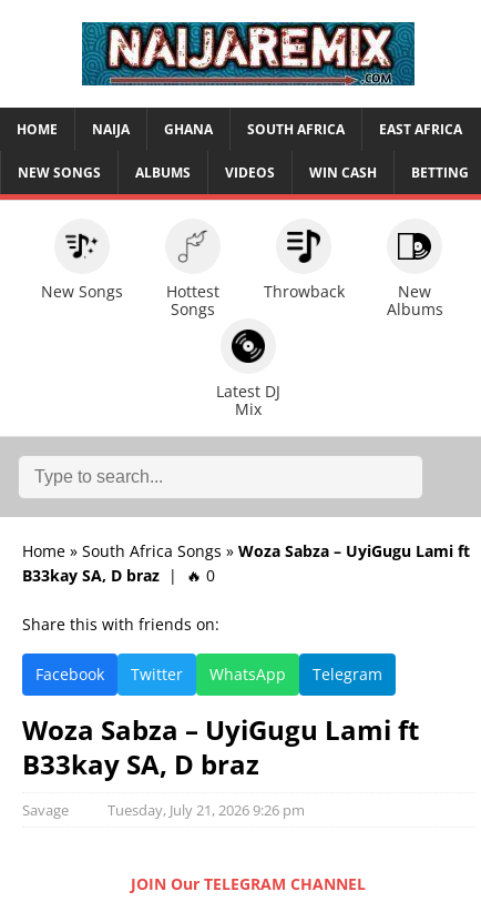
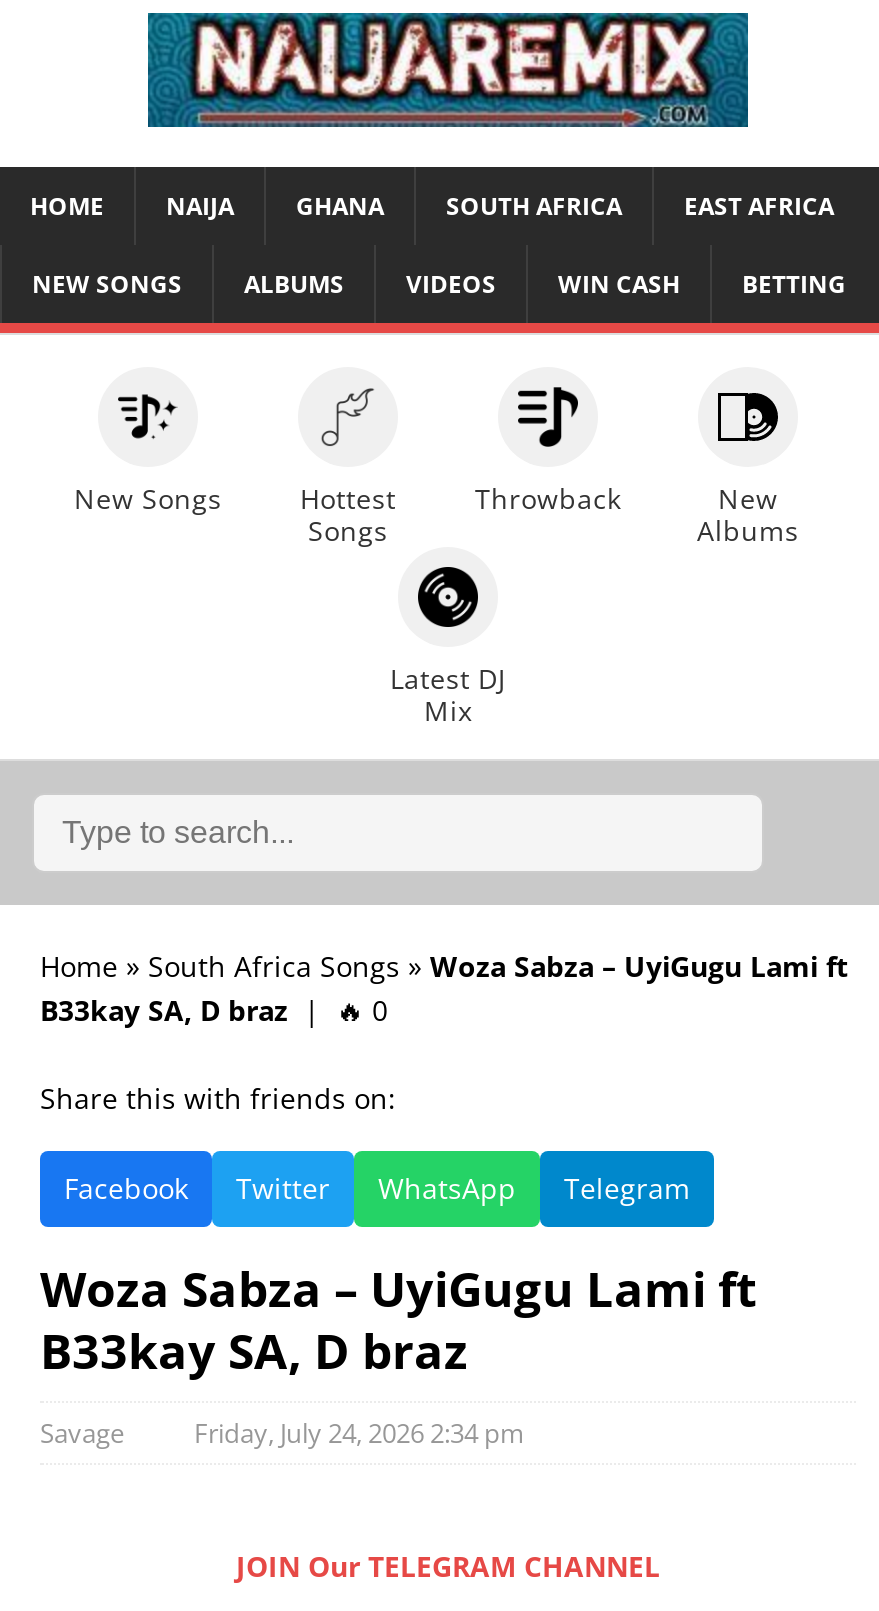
[104,800,305,820] Tuesday, July 21, 2026 9:26 pm -> [188,1415,524,1451] Friday, July 24, 2026 2:34 pm

